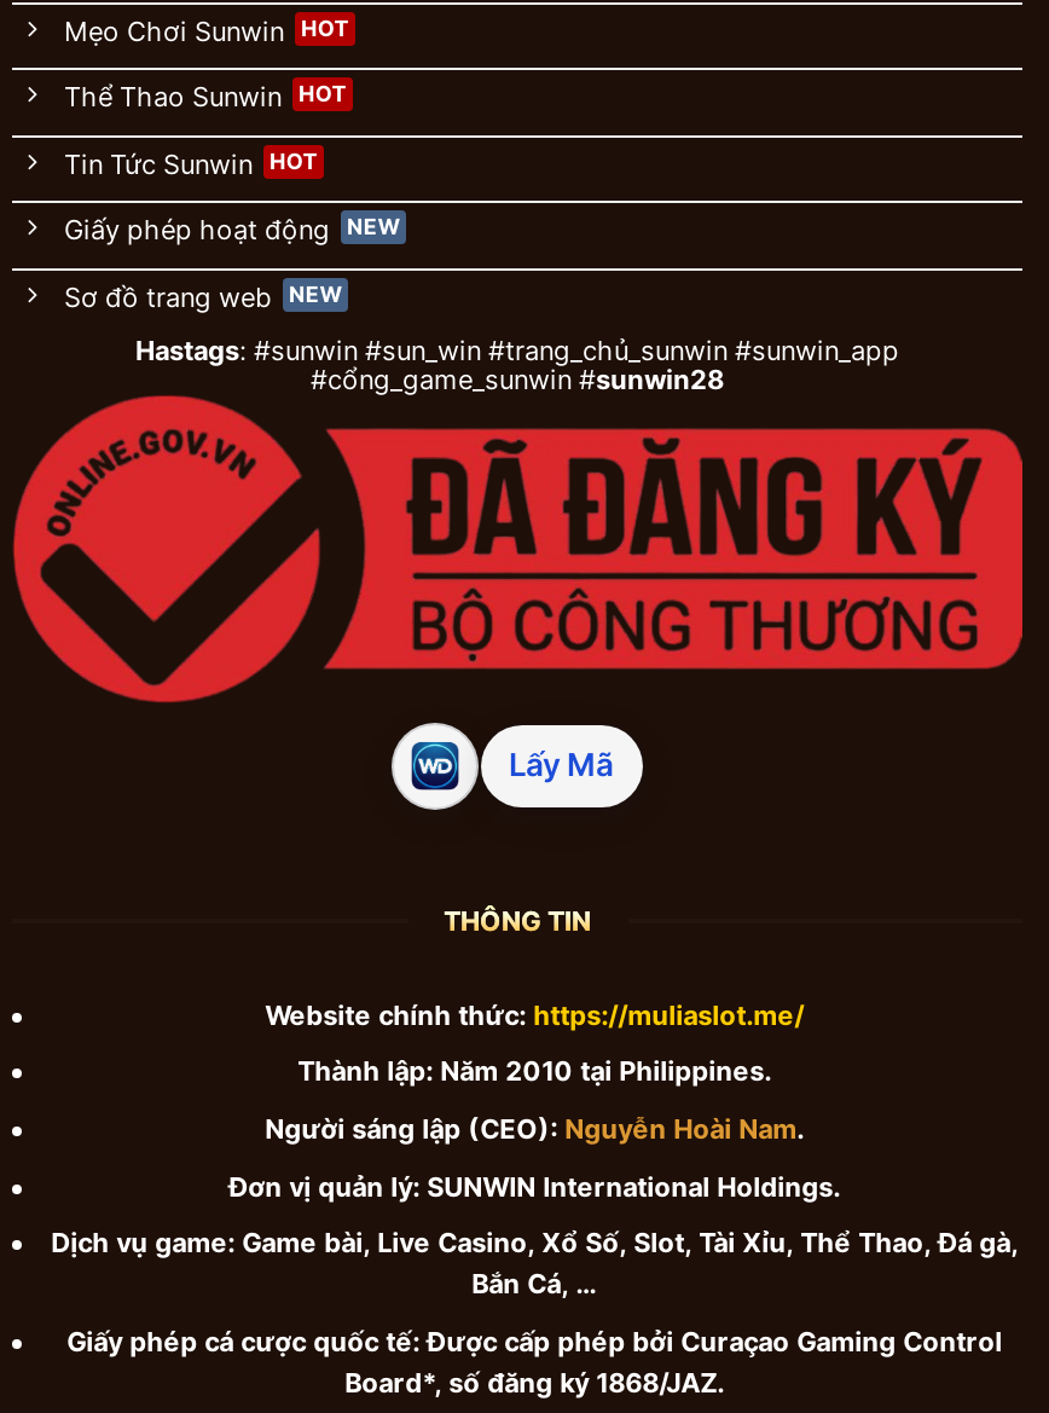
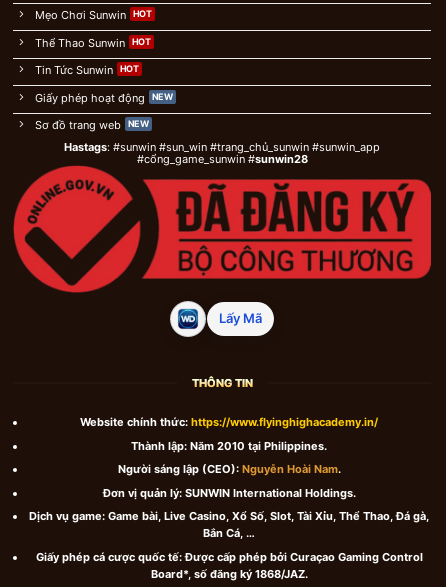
[265,998,804,1032] Website chính thức: https://muliaslot.me/ -> [80,415,378,429] Website chính thức: https://www.flyinghighacademy.in/

